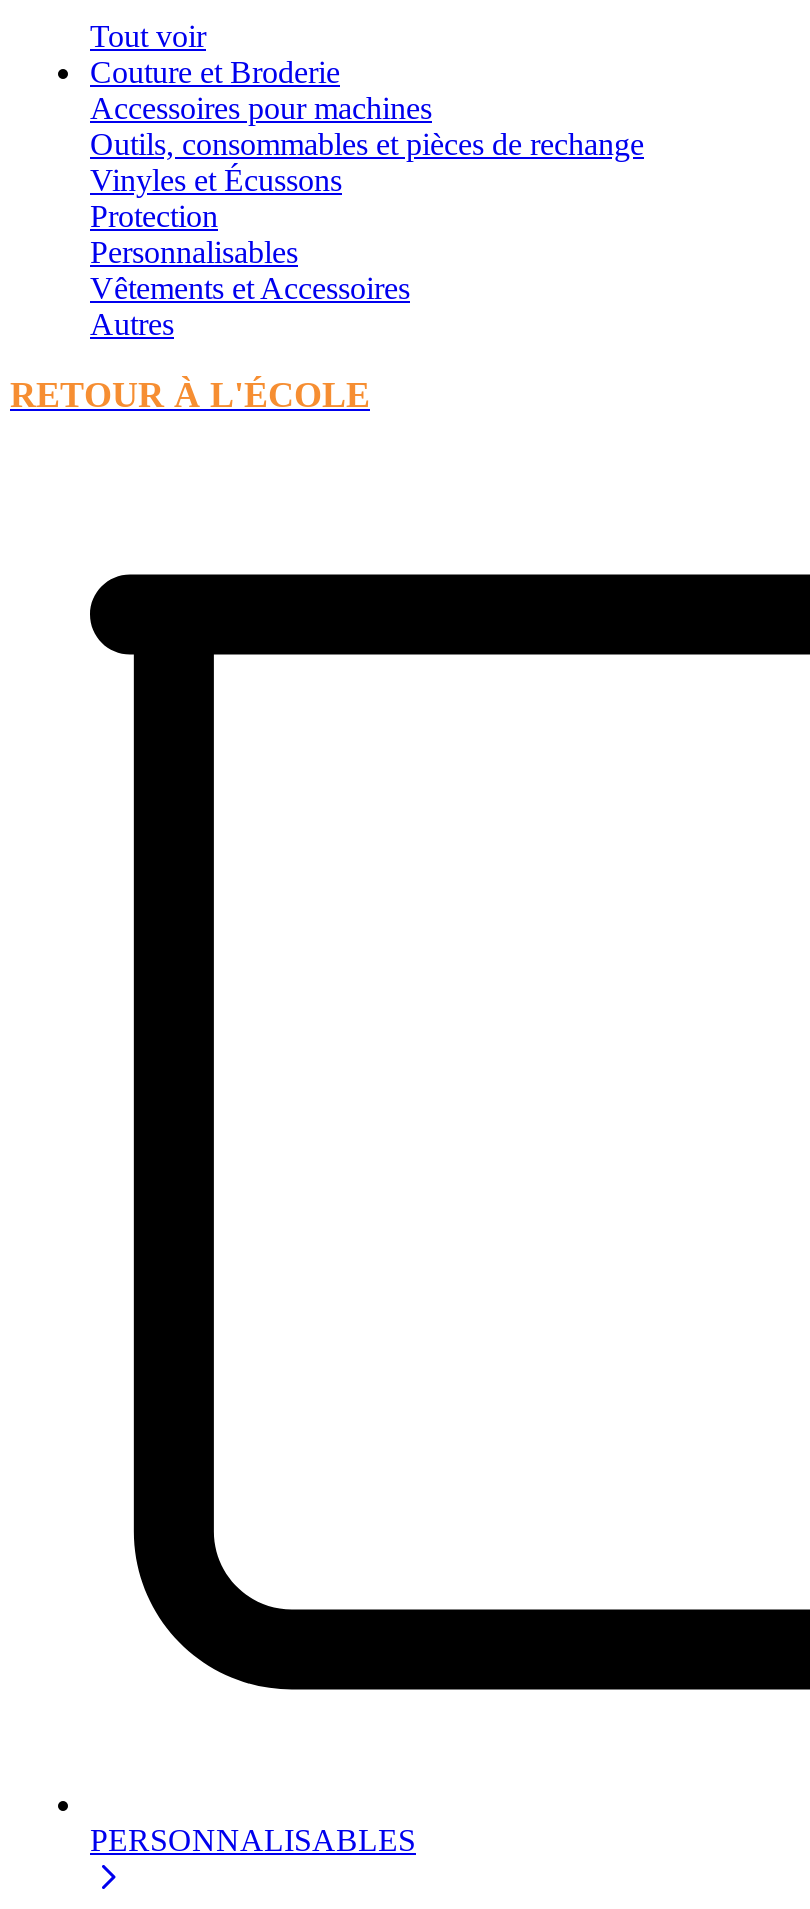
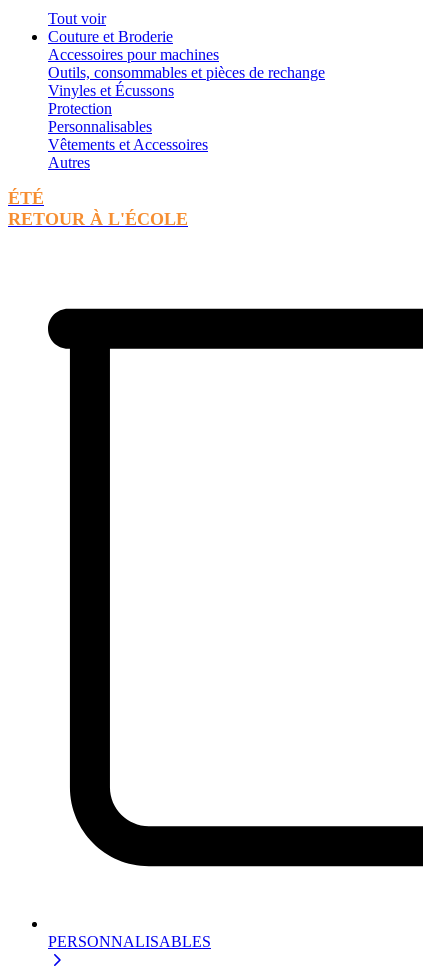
none -> [8,188,44,208] ÉTÉ

